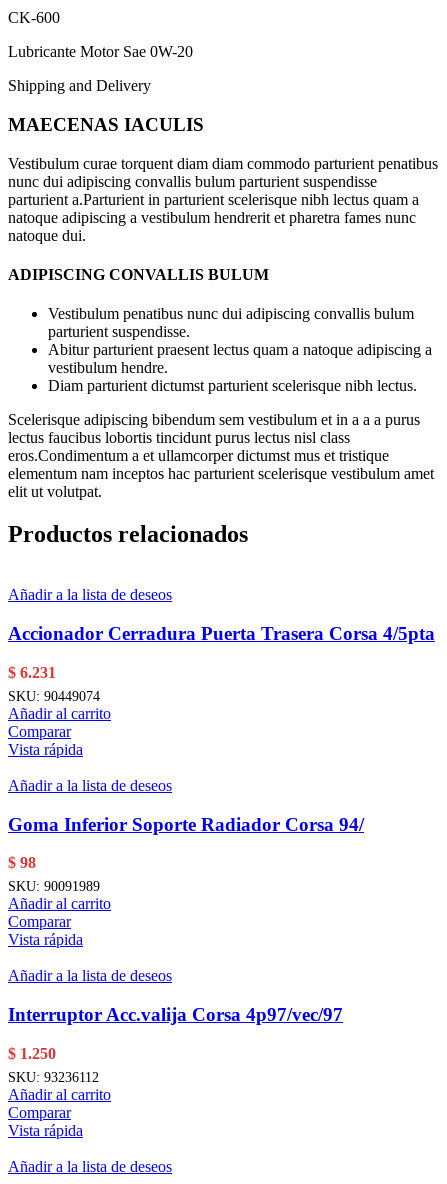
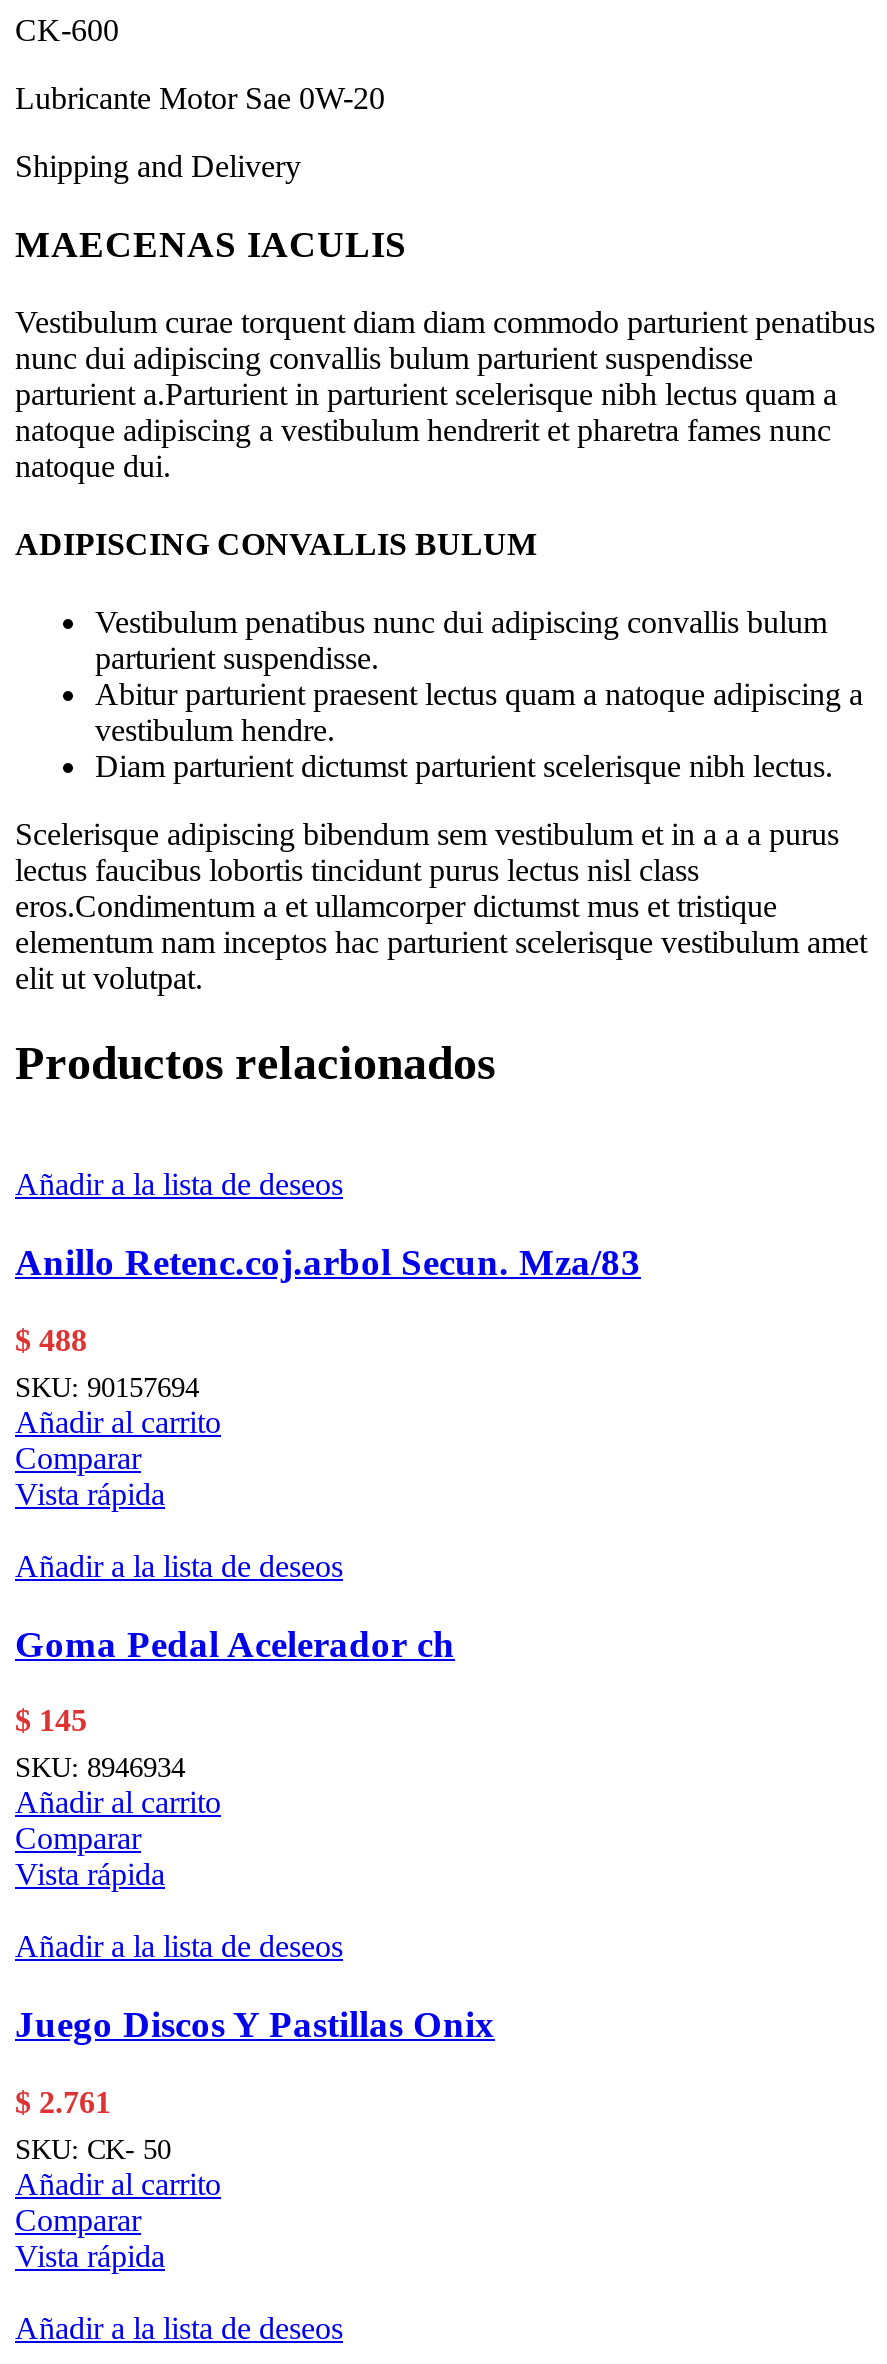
[8,623,435,644] Accionador Cerradura Puerta Trasera Corsa 4/5pta -> [15,1241,641,1283] Anillo Retenc.coj.arbol Secun. Mza/83
[8,664,100,704] $6.231 | SKU: 90449074 -> [15,1322,199,1403] $488 | SKU: 90157694
[8,813,364,834] Goma Inferior Soporte Radiador Corsa 94/ -> [15,1622,455,1664] Goma Pedal Acelerador ch
[8,854,100,894] $98 | SKU: 90091989 -> [15,1703,185,1784] $145 | SKU: 8946934
[8,1004,343,1025] Interruptor Acc.valija Corsa 4p97/vec/97 -> [15,2003,495,2045] Juego Discos Y Pastillas Onix
[8,1045,99,1085] $1.250 | SKU: 93236112 -> [15,2085,171,2165] $2.761 | SKU: CK- 50

